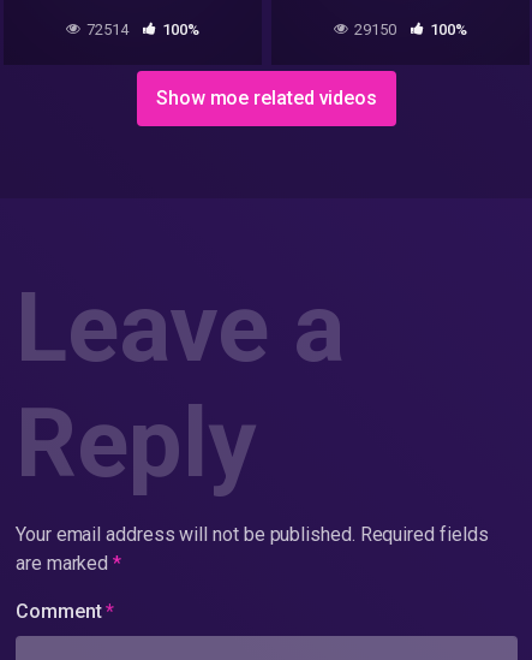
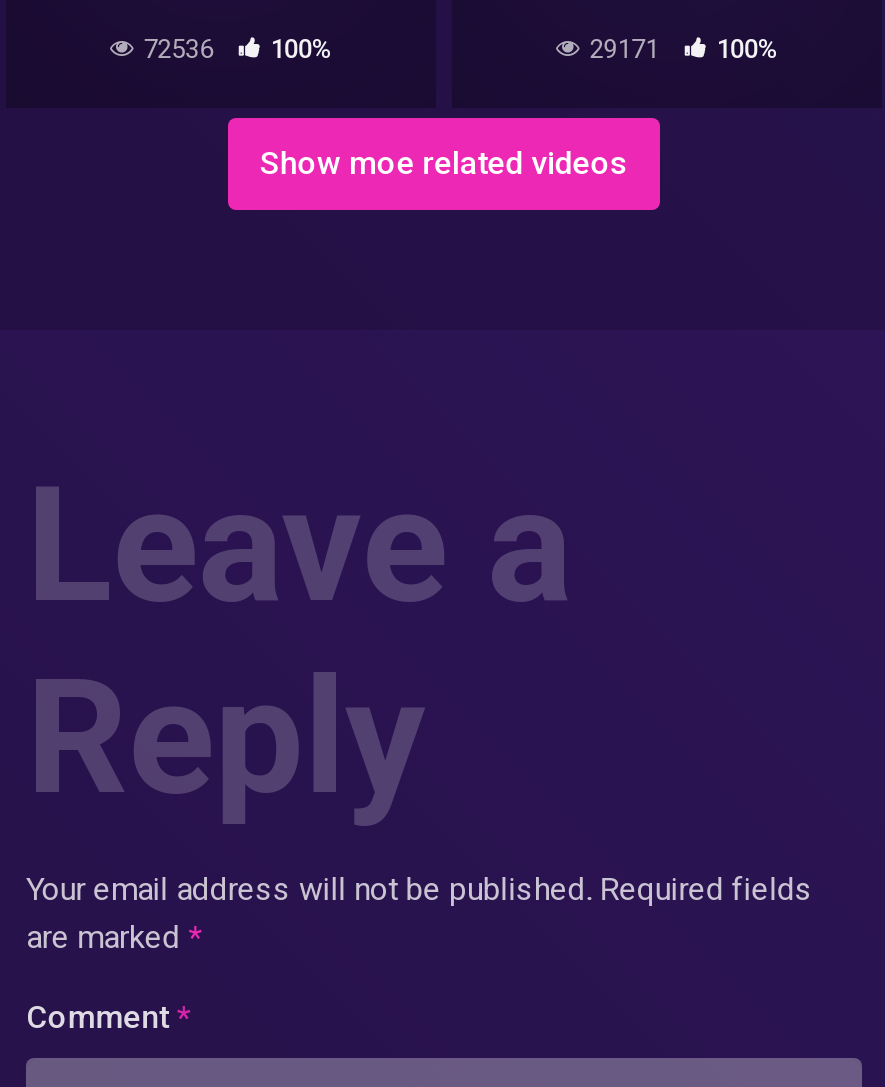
[83,20,199,38] 72514 100% -> [138,33,332,63] 72536 100%
[351,20,467,38] 29150 100% -> [584,33,778,63] 29171 100%

